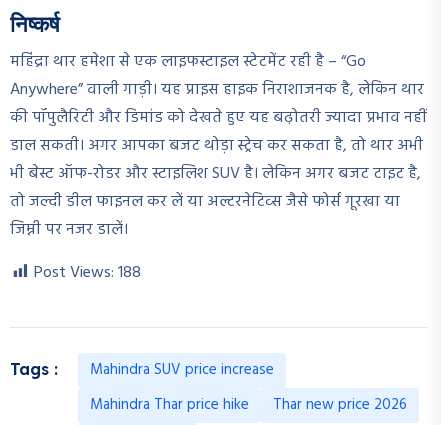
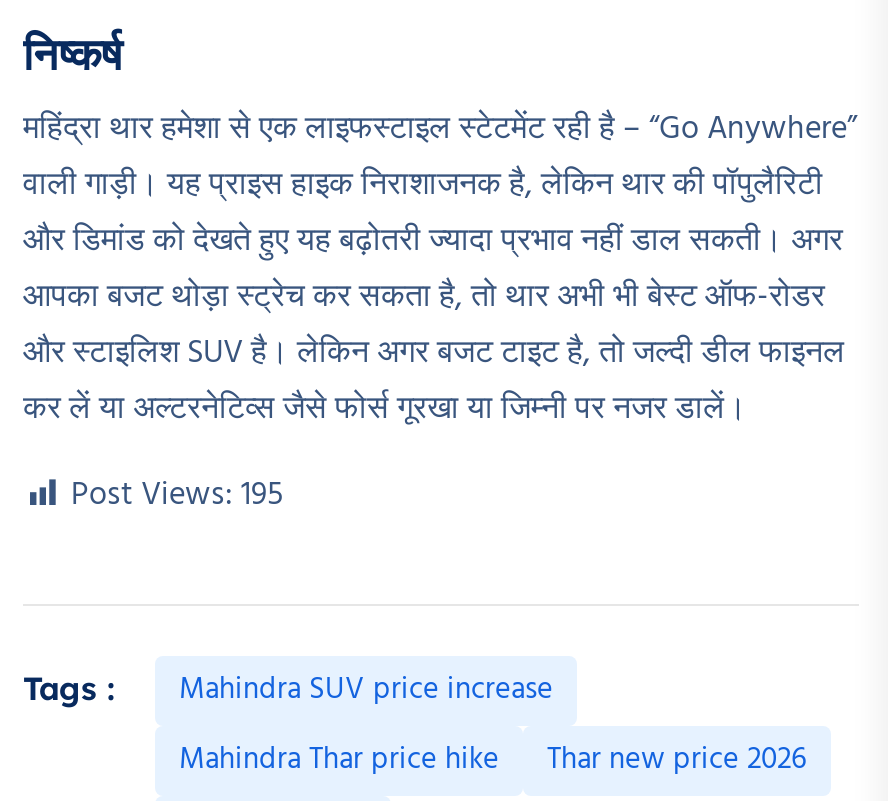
[34,260,141,286] Post Views: 188 -> [71,471,283,523] Post Views: 195

